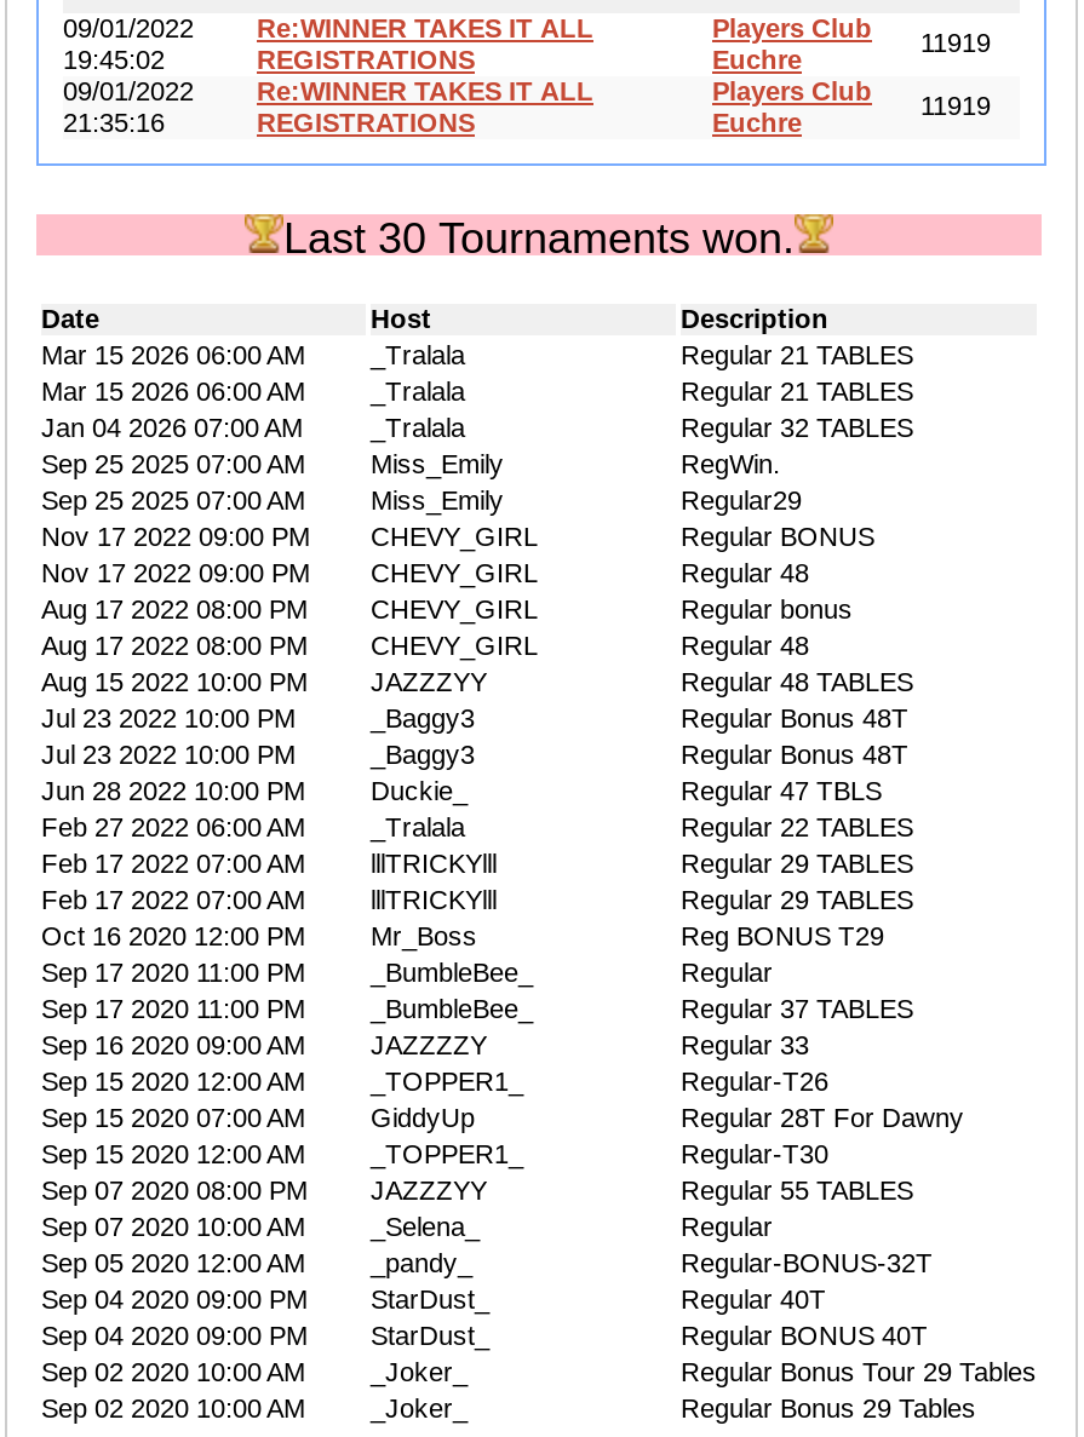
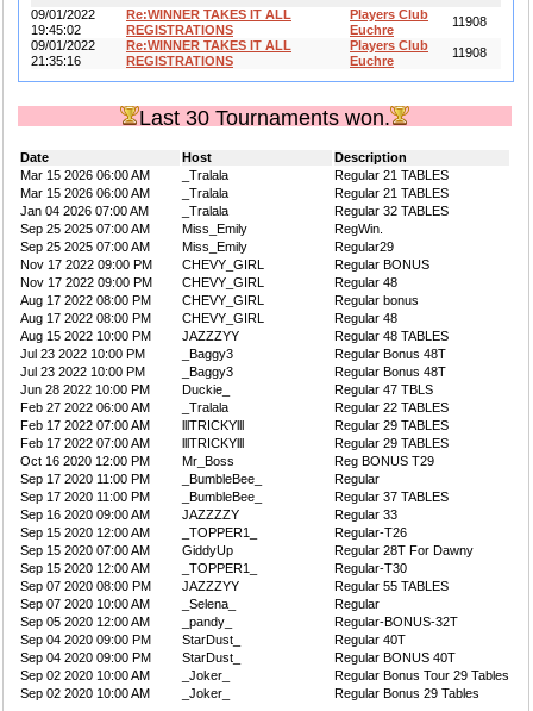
[712,13,991,57] Players Club 11919 -> [350,7,487,29] Players Club 11908
[712,76,991,120] Players Club 11919 -> [350,38,487,60] Players Club 11908

